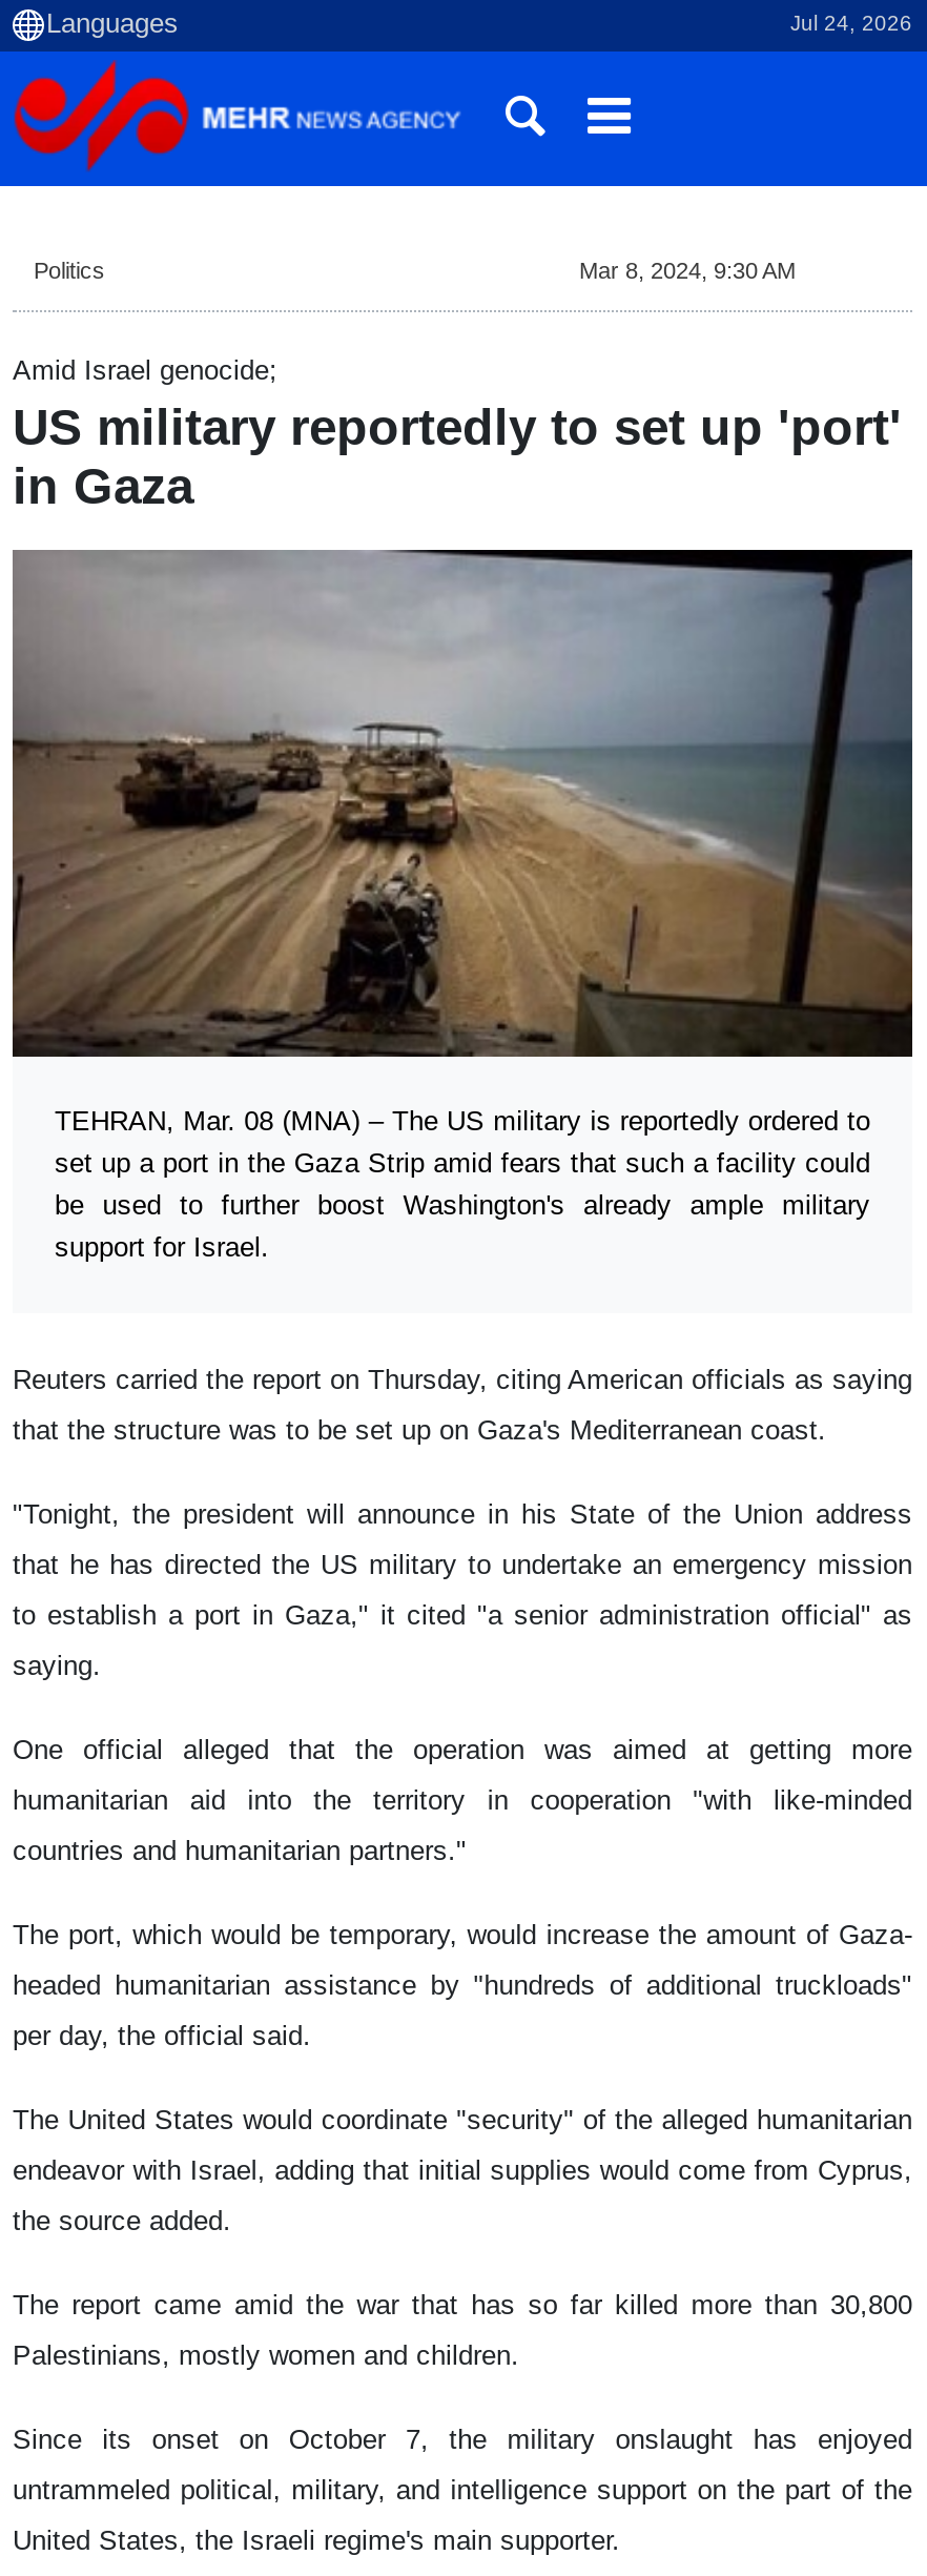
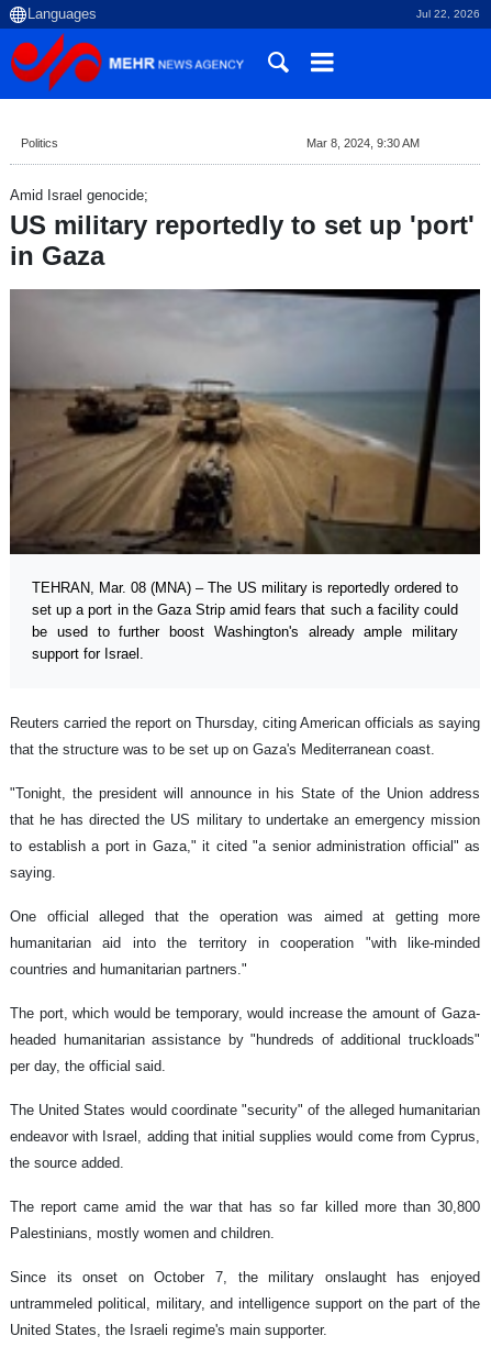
[790,12,912,35] Jul 24, 2026 -> [416,8,480,20] Jul 22, 2026

